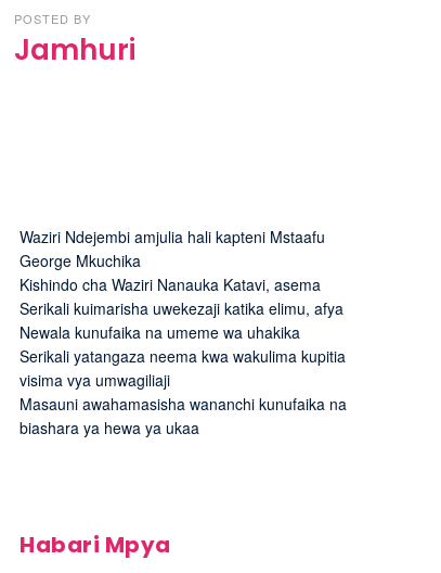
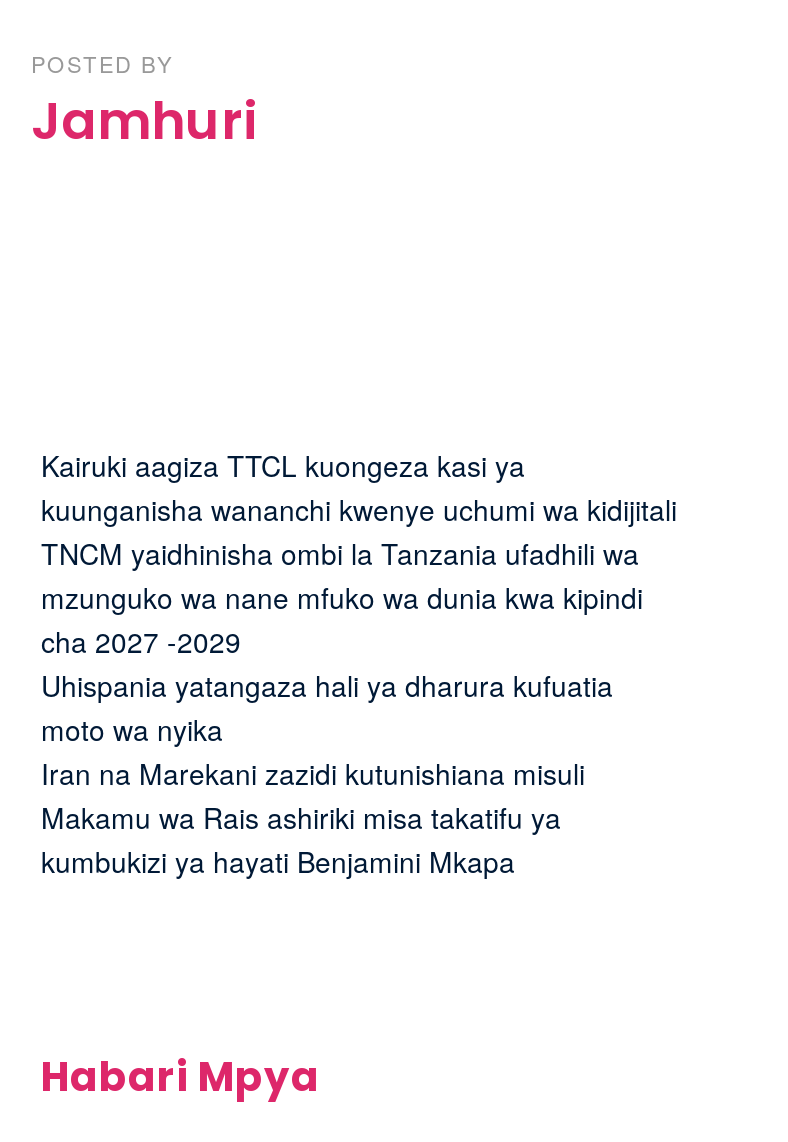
[20,226,347,438] Waziri Ndejembi amjulia hali kapteni Mstaafu | George Mkuchika | Kishindo cha Waziri Nanauka Katavi, asema | Serikali kuimarisha uwekezaji katika elimu, afya | Newala kunufaika na umeme wa uhakika | Serikali yatangaza neema kwa wakulima kupitia | visima vya umwagiliaji | Masauni awahamasisha wananchi kunufaika na | biashara ya hewa ya ukaa -> [41,446,677,882] Kairuki aagiza TTCL kuongeza kasi ya | kuunganisha wananchi kwenye uchumi wa kidijitali | TNCM yaidhinisha ombi la Tanzania ufadhili wa | mzunguko wa nane mfuko wa dunia kwa kipindi | cha 2027 -2029 | Uhispania yatangaza hali ya dharura kufuatia | moto wa nyika | Iran na Marekani zazidi kutunishiana misuli | Makamu wa Rais ashiriki misa takatifu ya | kumbukizi ya hayati Benjamini Mkapa

